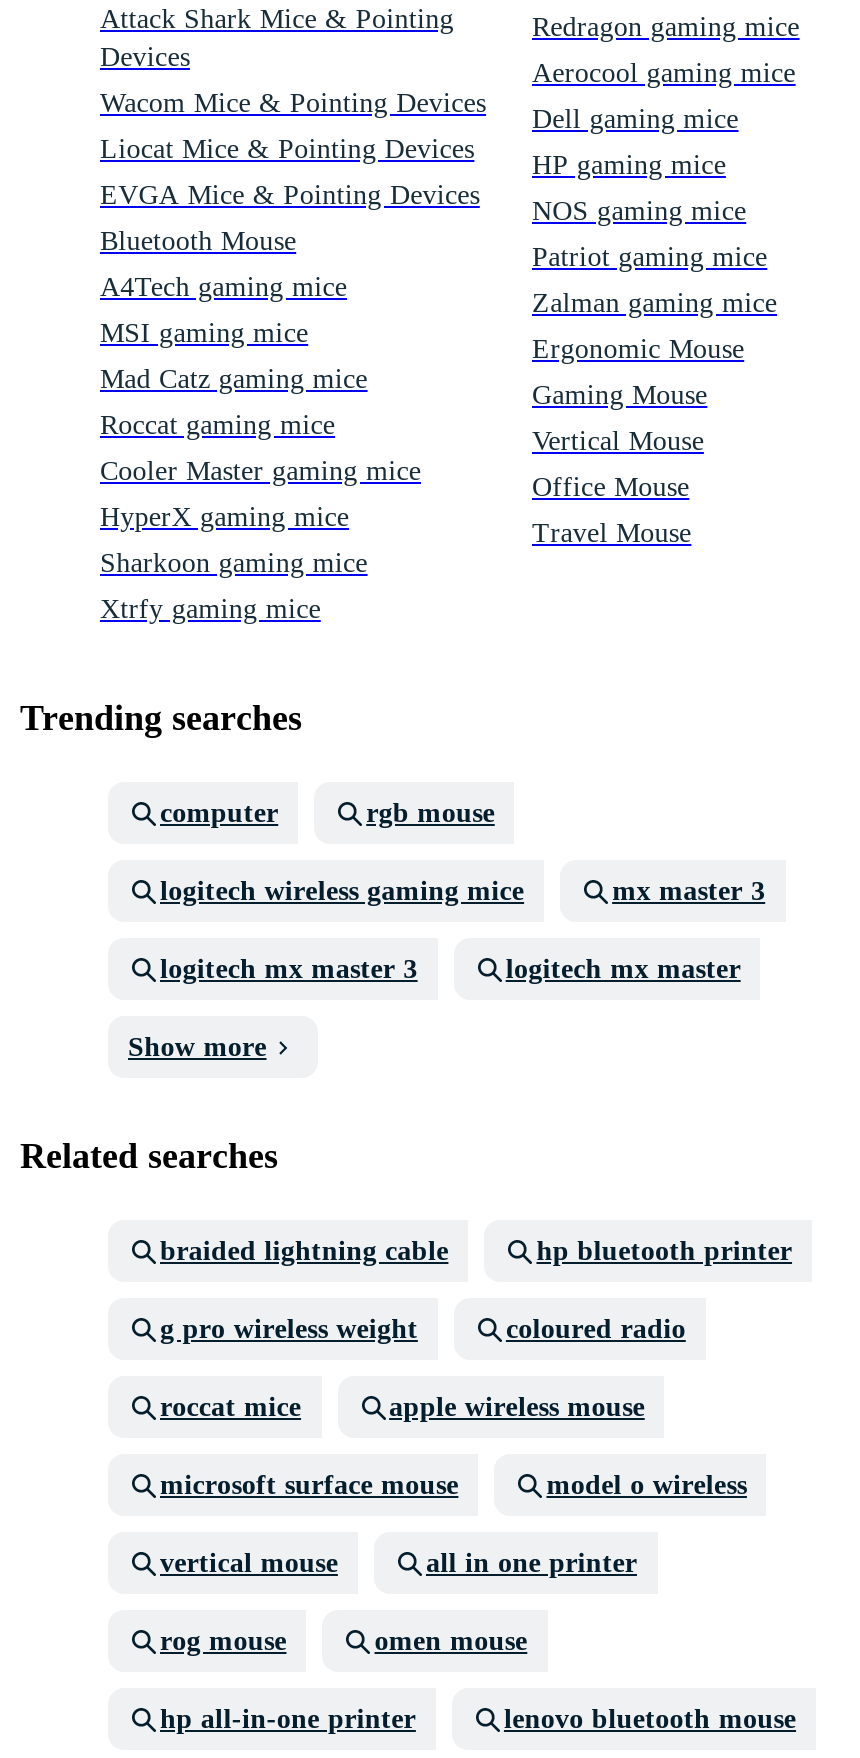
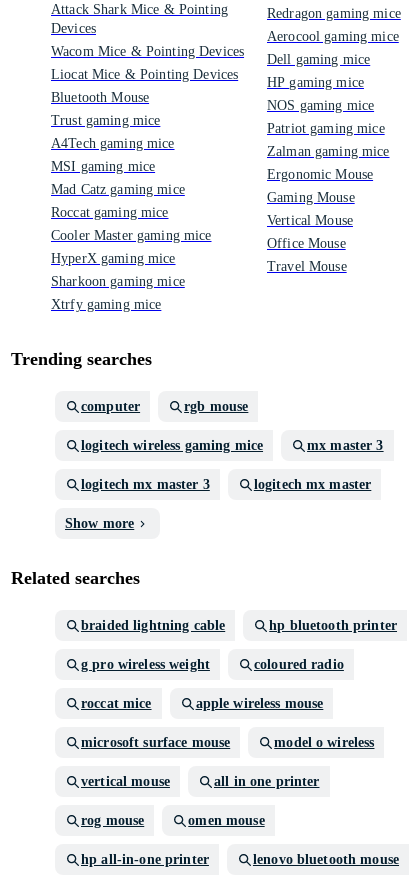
[100,180,480,210] EVGA Mice & Pointing Devices -> none
none -> [51,113,160,128] Trust gaming mice
moved [100,226,296,256] -> [51,90,149,105]: Bluetooth Mouse

